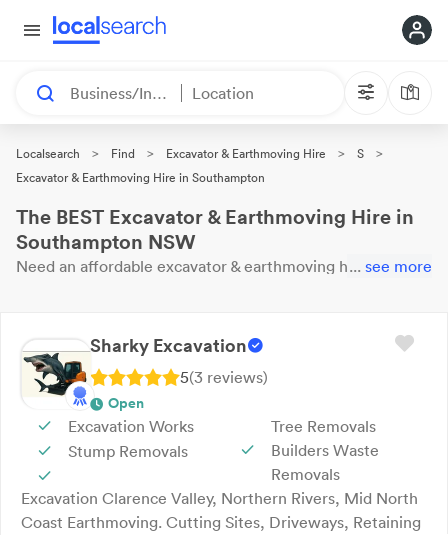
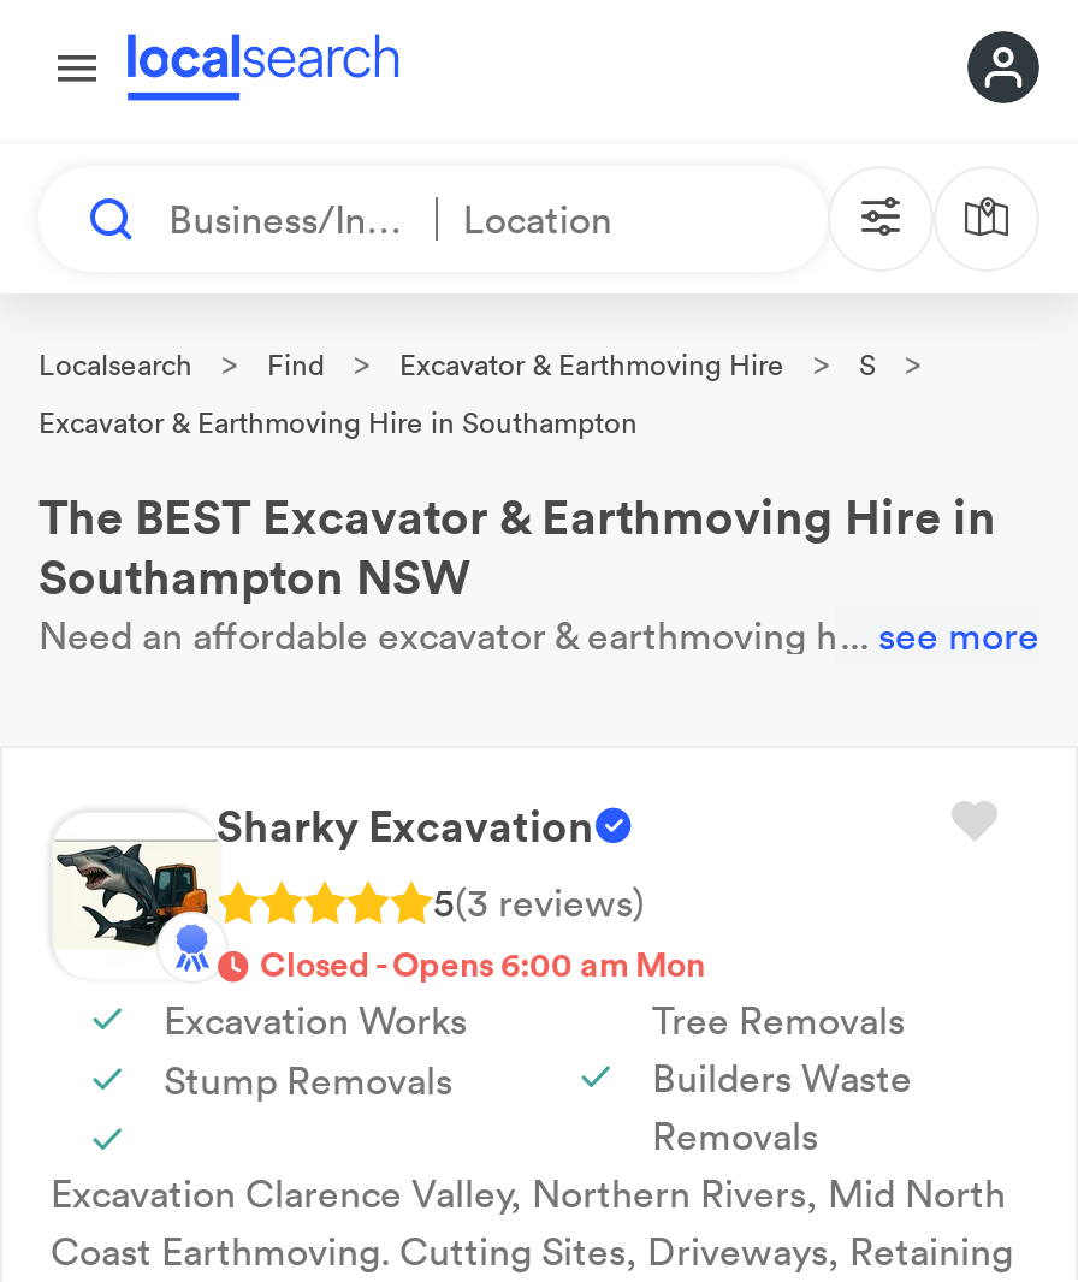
[108,394,144,412] Open -> [260,943,705,986] Closed - Opens 6:00 am Mon

